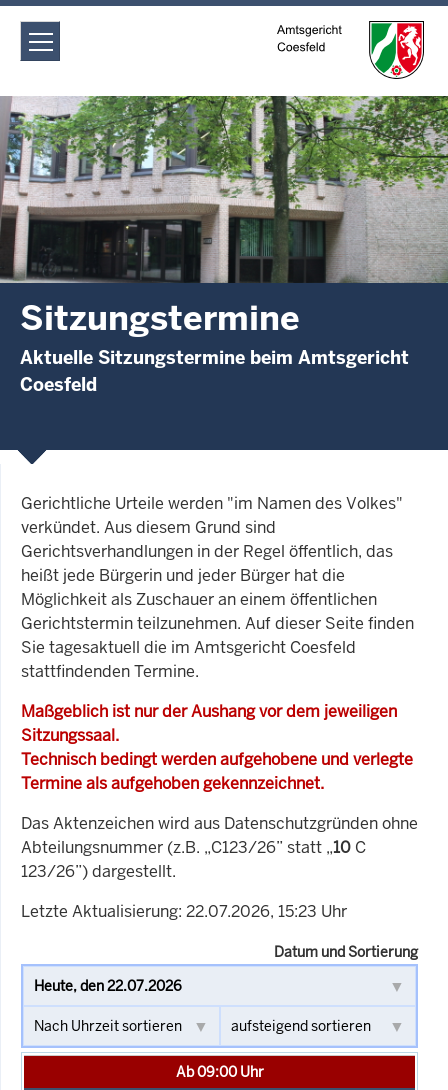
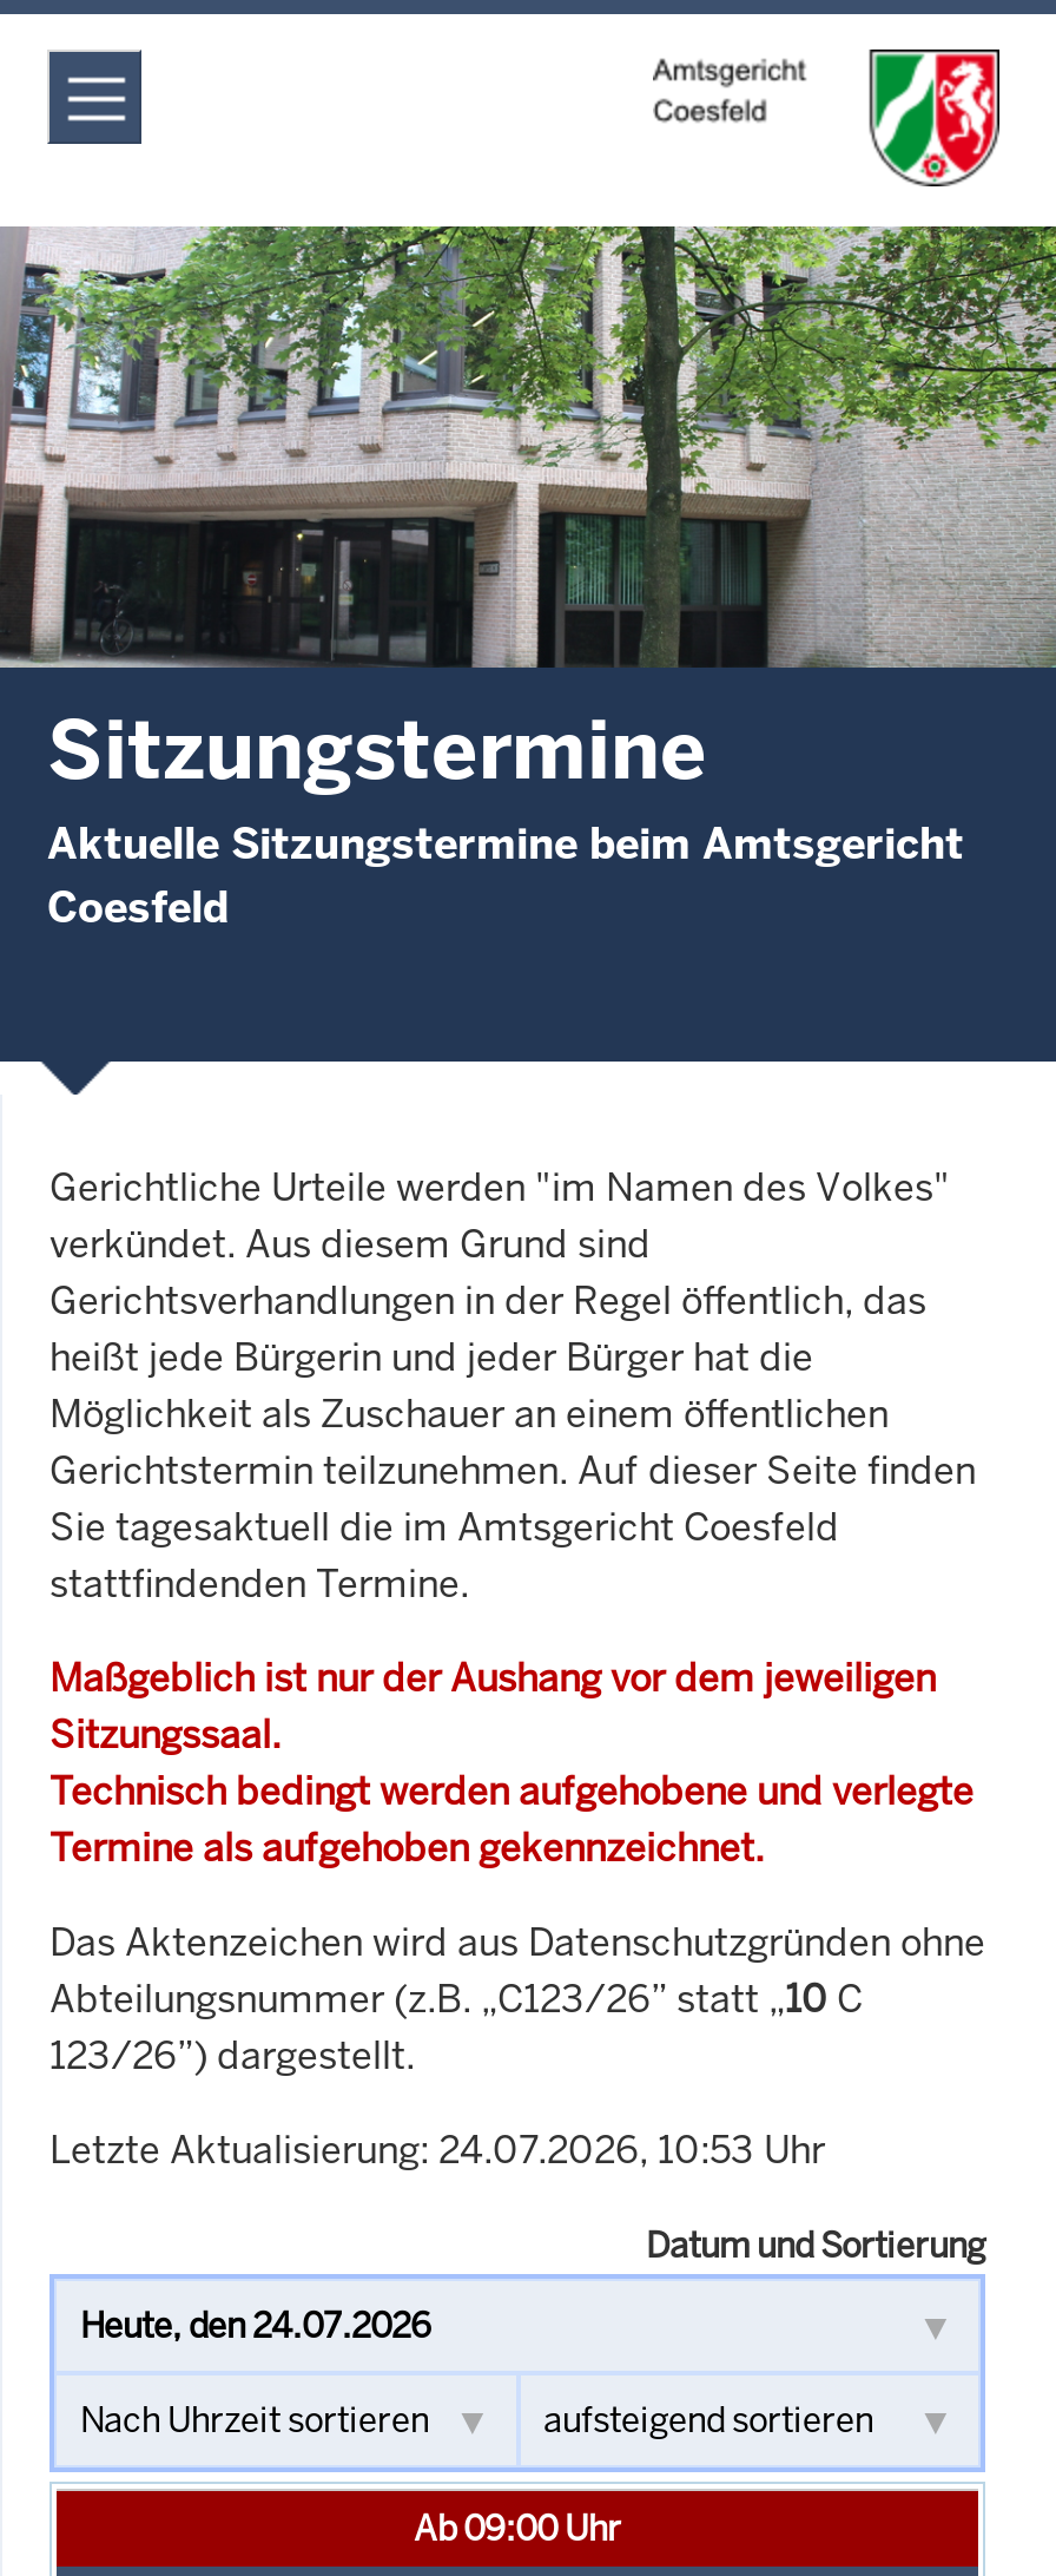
[21,901,347,922] Letzte Aktualisierung: 22.07.2026, 15:23 Uhr -> [49,2125,825,2174] Letzte Aktualisierung: 24.07.2026, 10:53 Uhr

